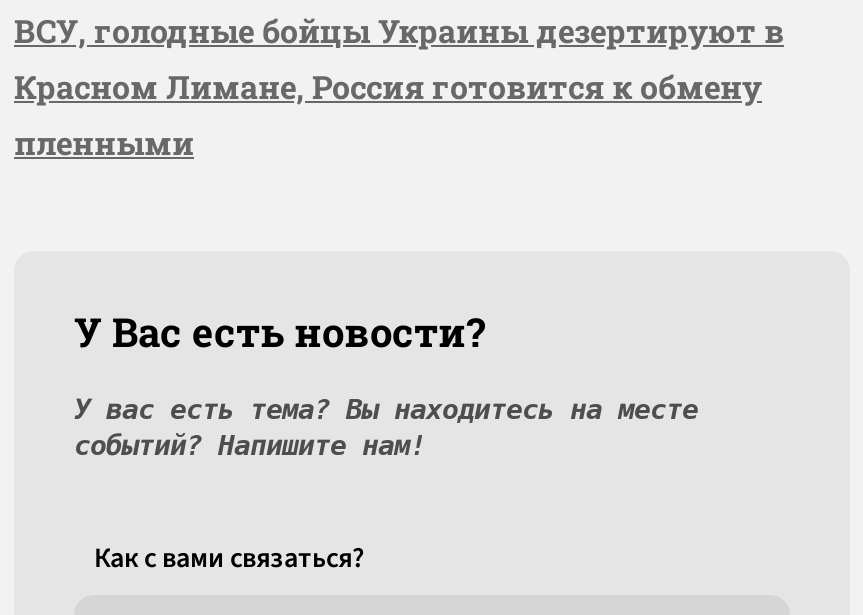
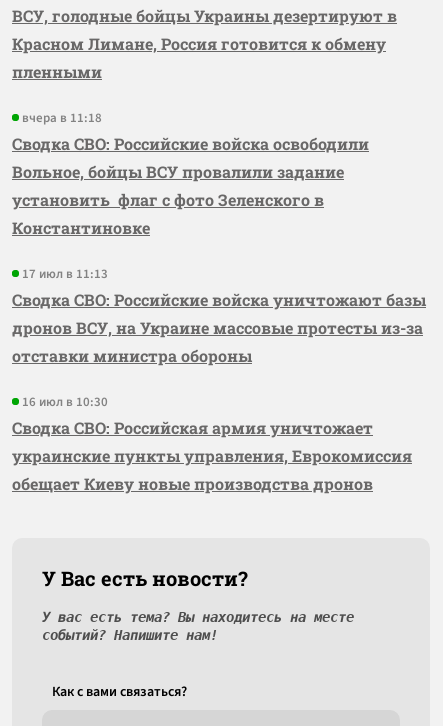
none -> [12,109,426,494] вчера в 11:18 | Сводка СВО: Российские войска освободили | Вольное, бойцы ВСУ провалили задание | установить флаг с фото Зеленского в | Константиновке | 17 июл в 11:13 | Сводка СВО: Российские войска уничтожают базы | дронов ВСУ, на Украине массовые протесты из-за | отставки министра обороны | 16 июл в 10:30 | Сводка СВО: Российская армия уничтожает | украинские пункты управления, Еврокомиссия | обещает Киеву новые производства дронов

